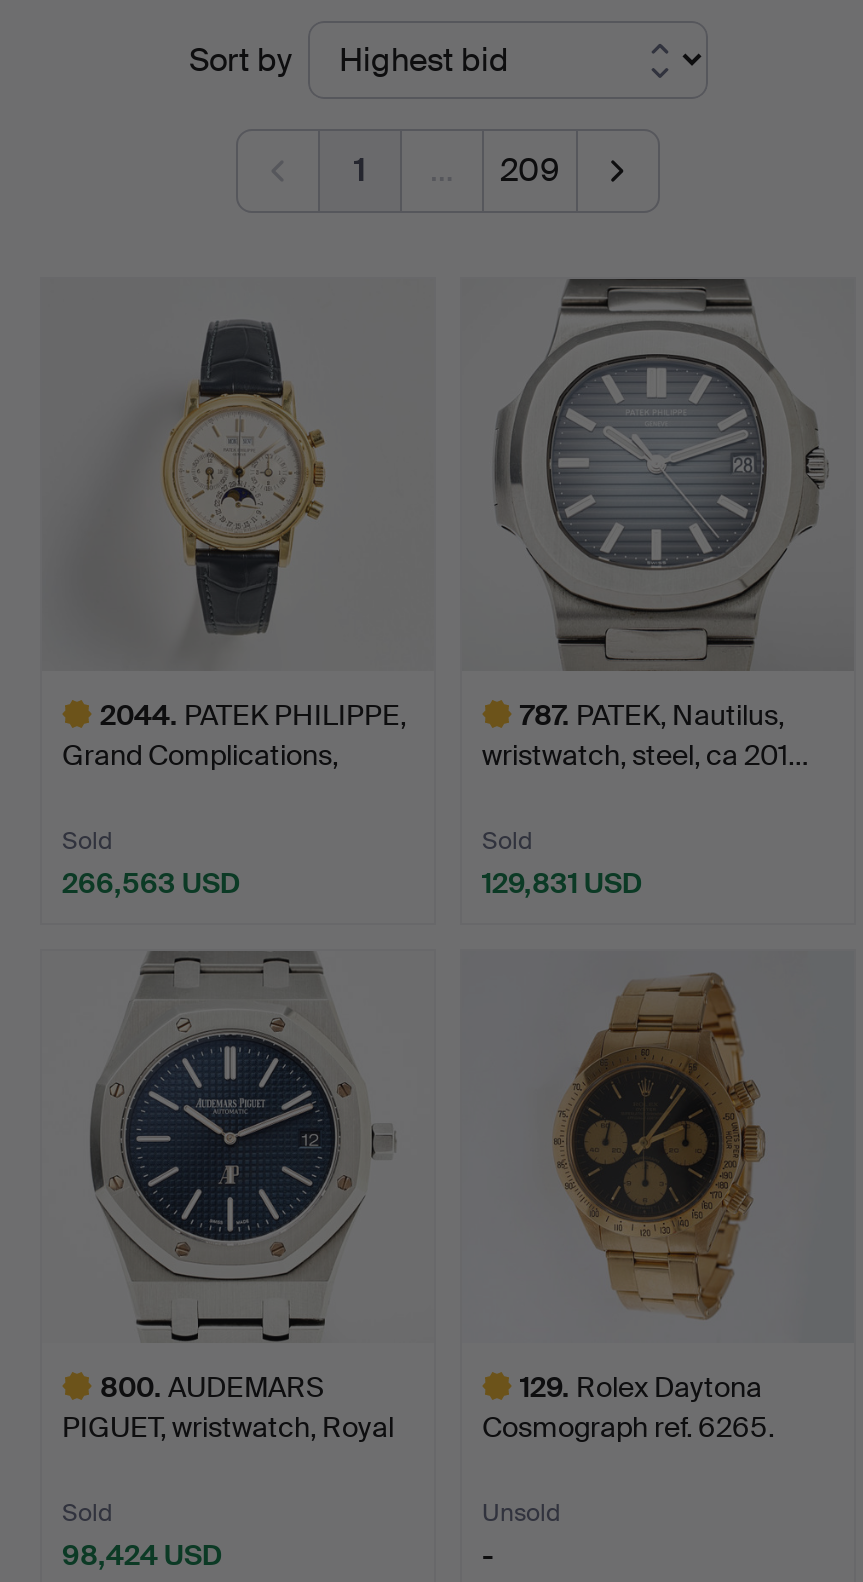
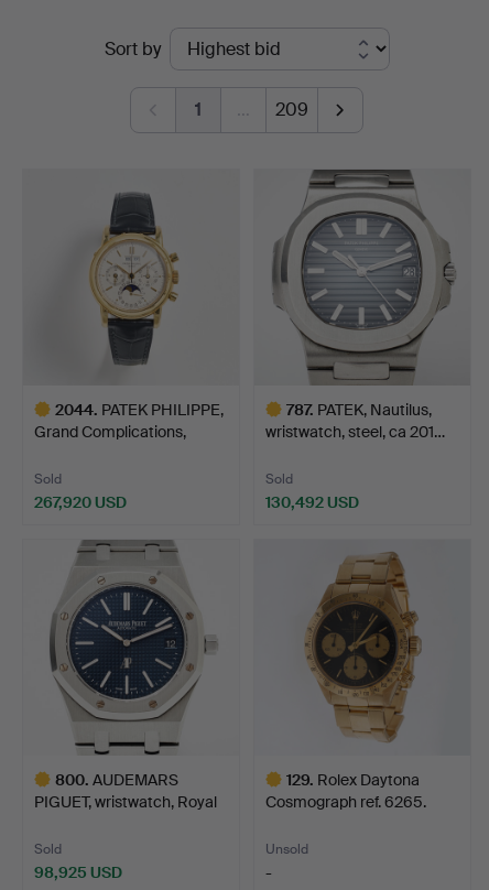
[62,864,240,900] 266,563 USD -> [34,492,127,512] 267,920 USD
[482,864,642,900] 129,831 USD -> [265,492,359,512] 130,492 USD
[62,1536,222,1572] 98,424 USD -> [34,862,122,882] 98,925 USD

